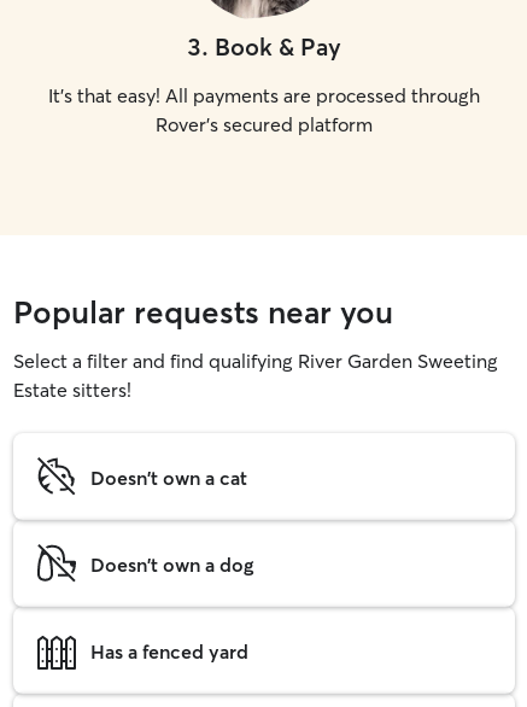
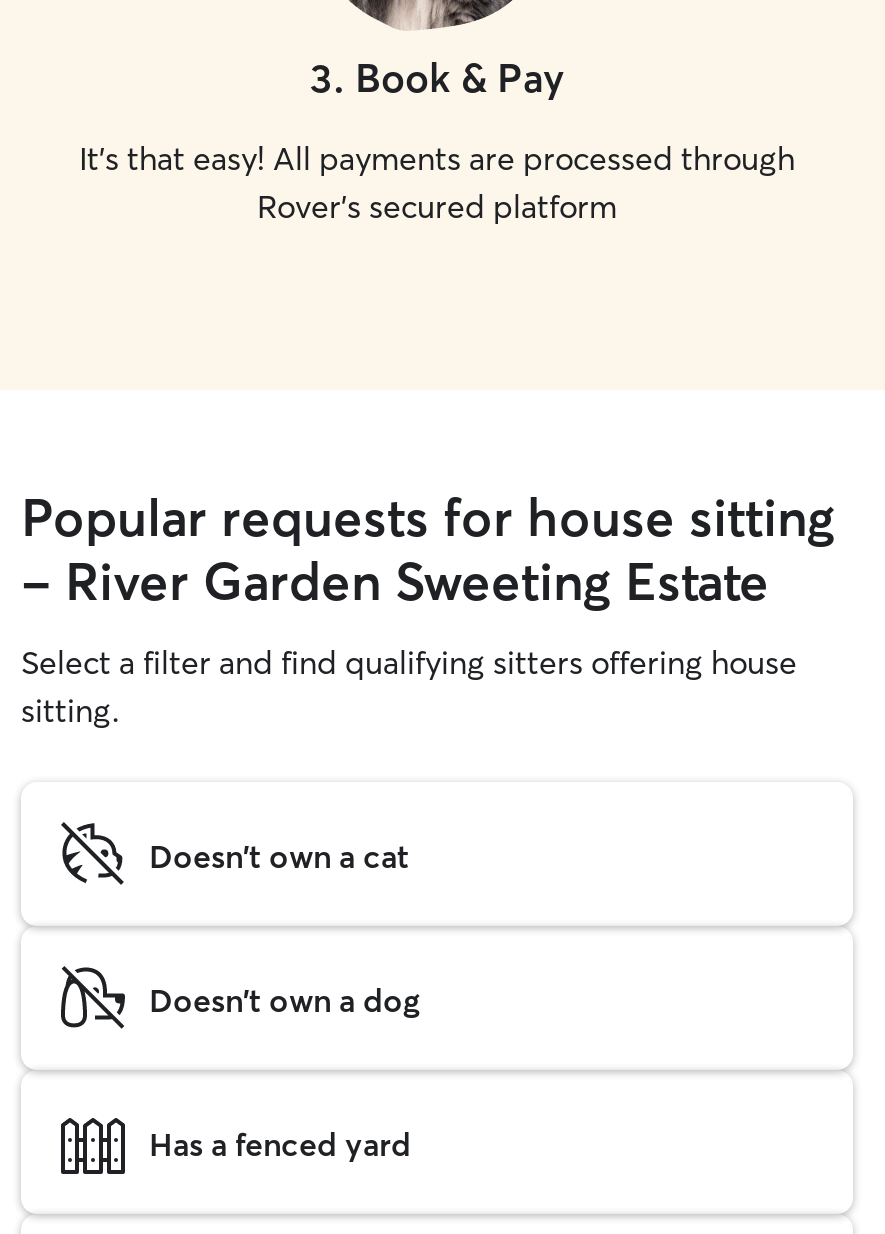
[13,293,498,402] Popular requests near you | Select a filter and find qualifying River Garden Sweeting | Estate sitters! -> [21,486,835,730] Popular requests for house sitting | - River Garden Sweeting Estate | Select a filter and find qualifying sitters offering house | sitting.

